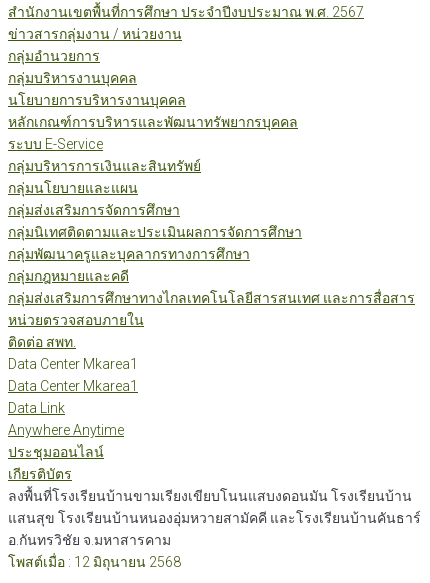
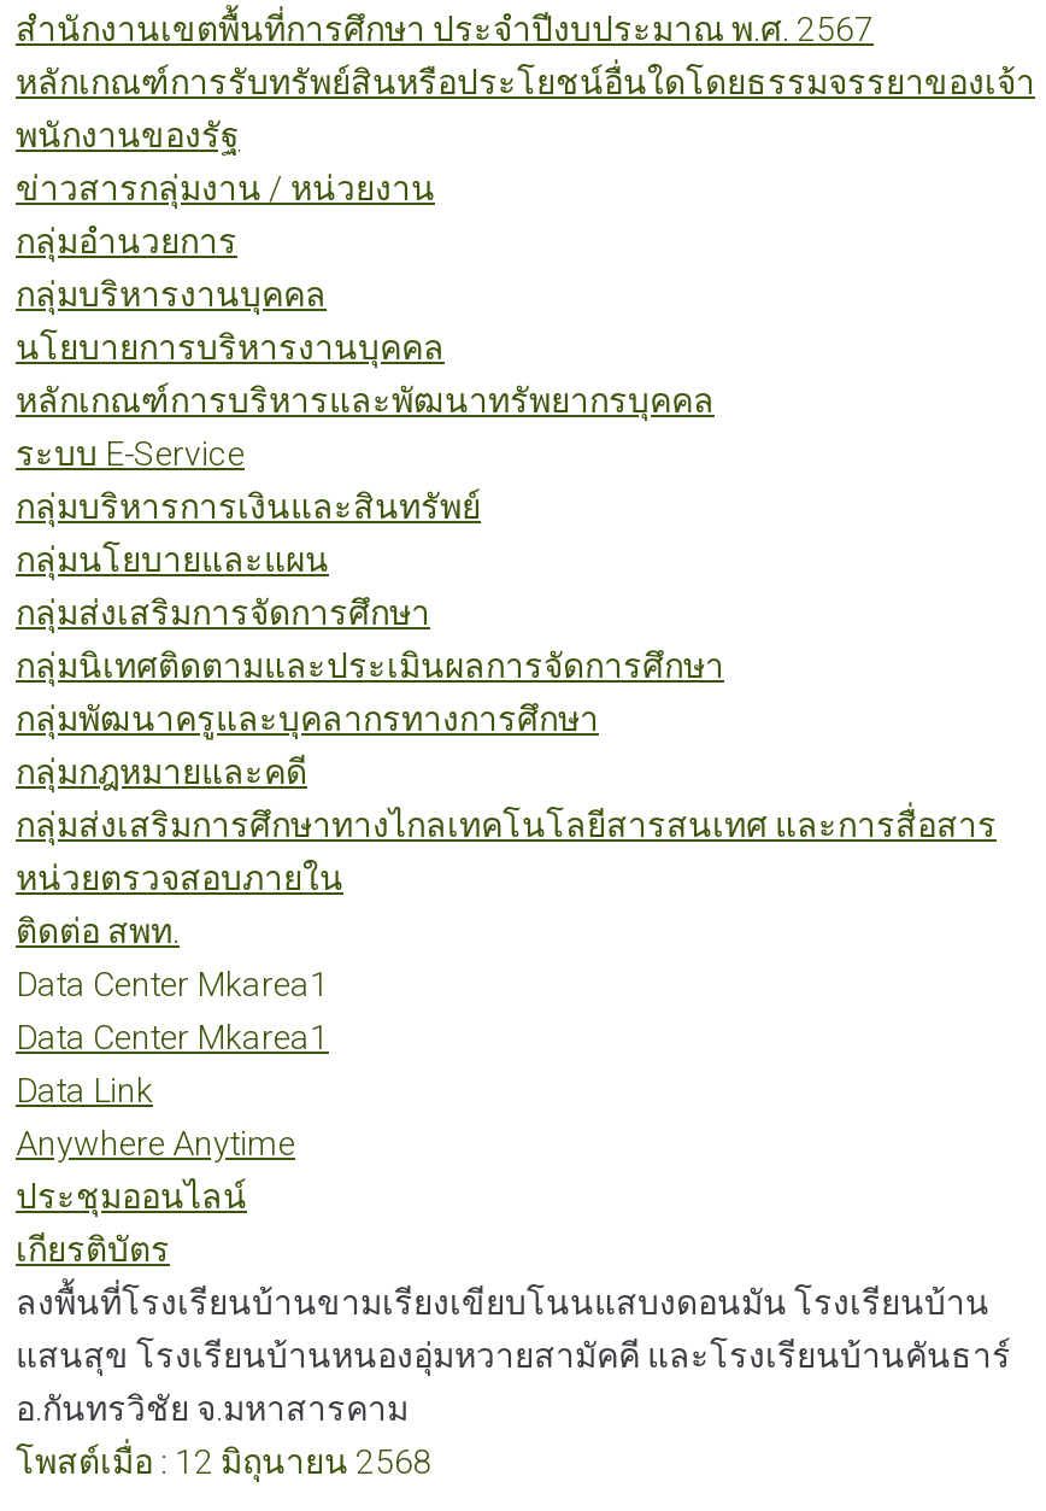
none -> [16,63,1035,154] หลักเกณฑ์การรับทรัพย์สินหรือประโยชน์อื่นใดโดยธรรมจรรยาของเจ้า | พนักงานของรัฐ

